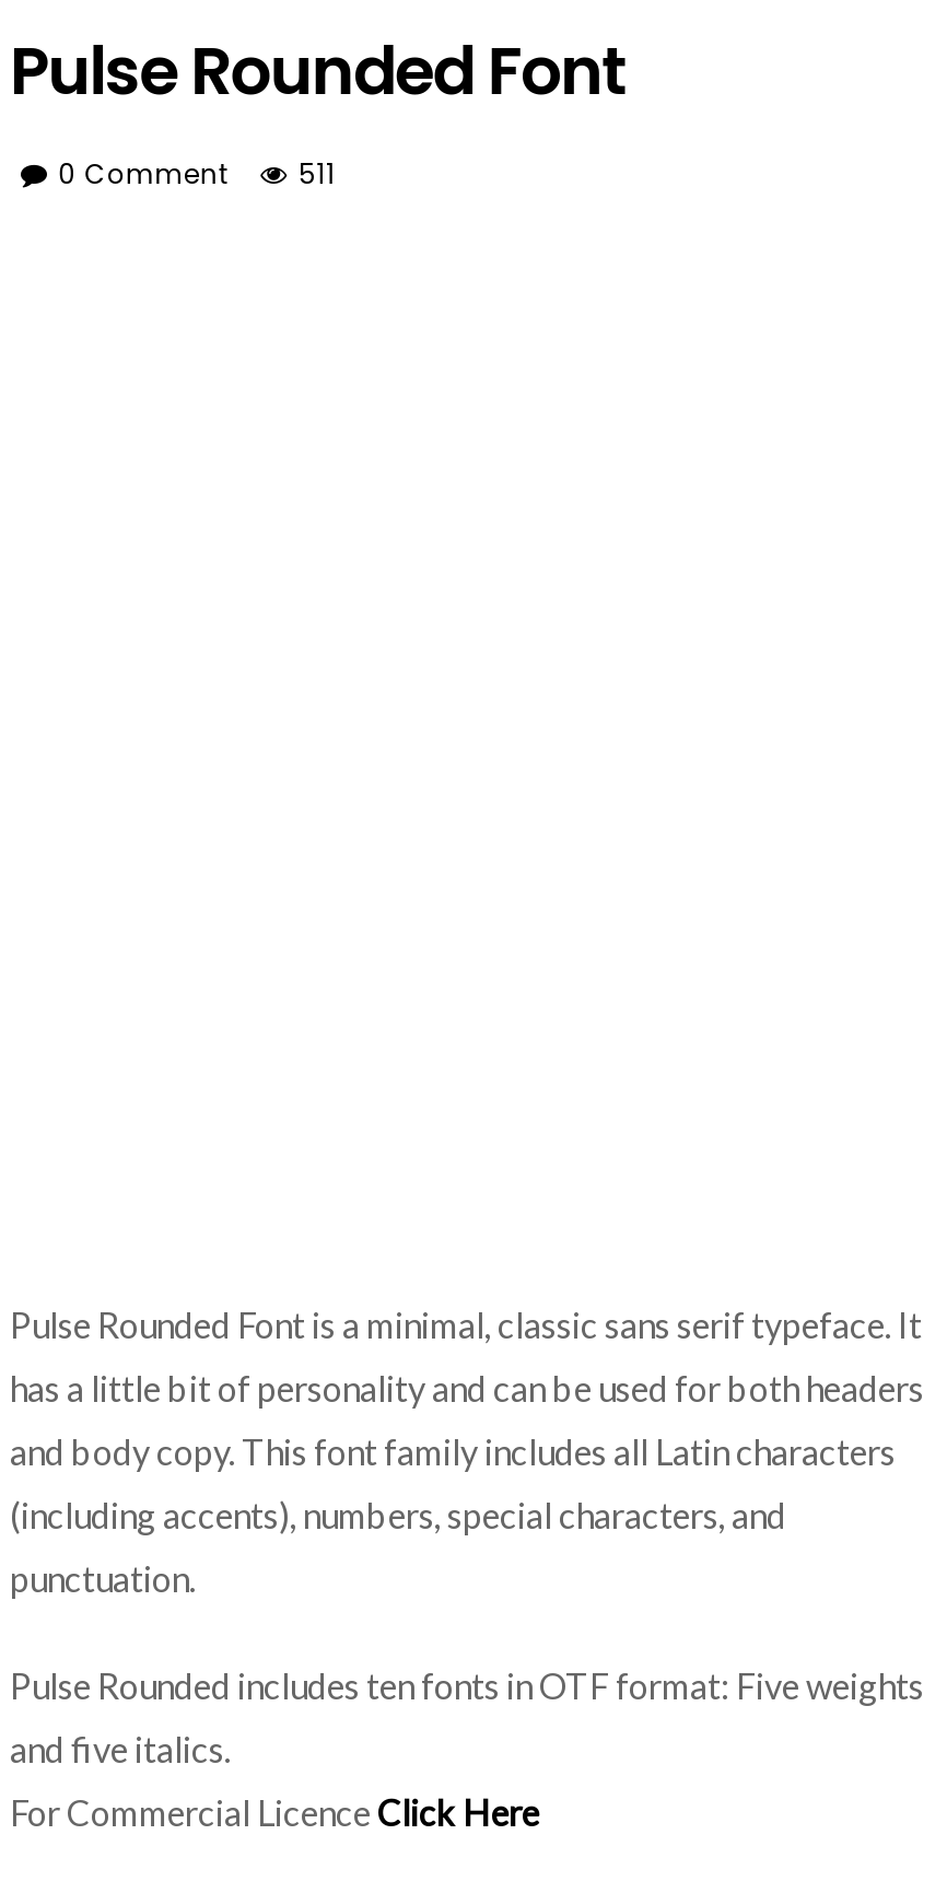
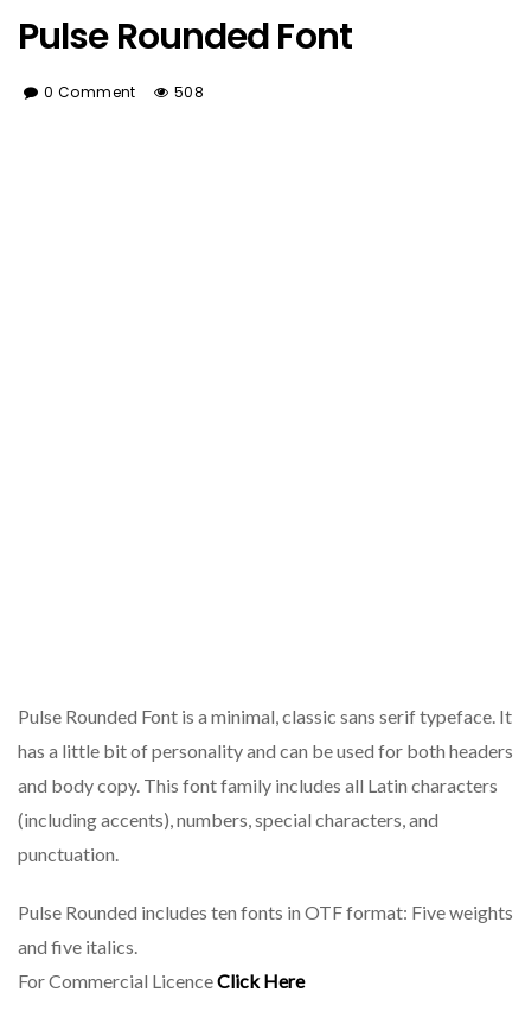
[59,154,336,191] 0 Comment 511 -> [44,82,204,103] 0 Comment 508

